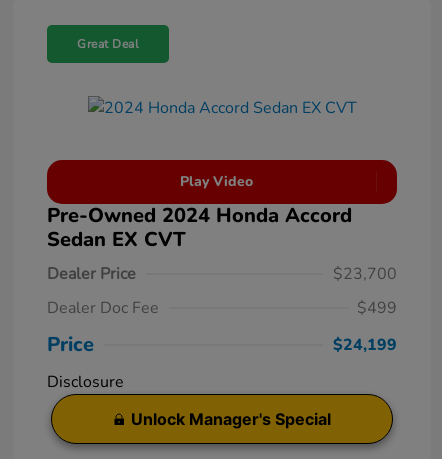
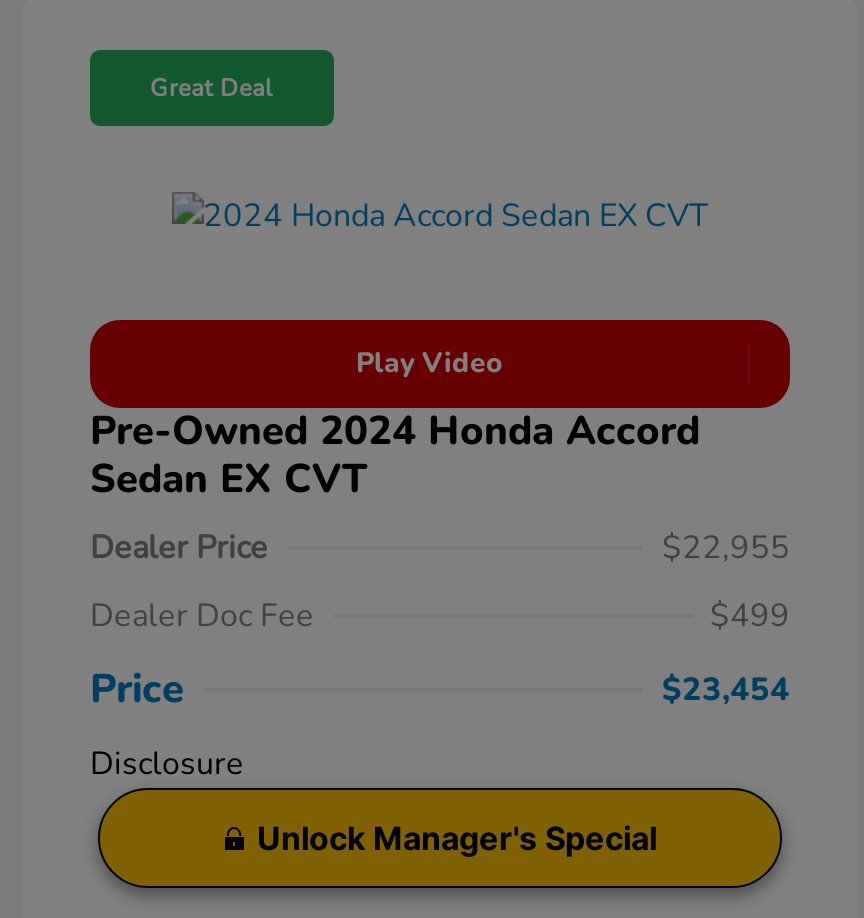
[333,263,397,285] $23,700 -> [662,526,790,570] $22,955
[333,334,397,356] $24,199 -> [662,668,790,712] $23,454

